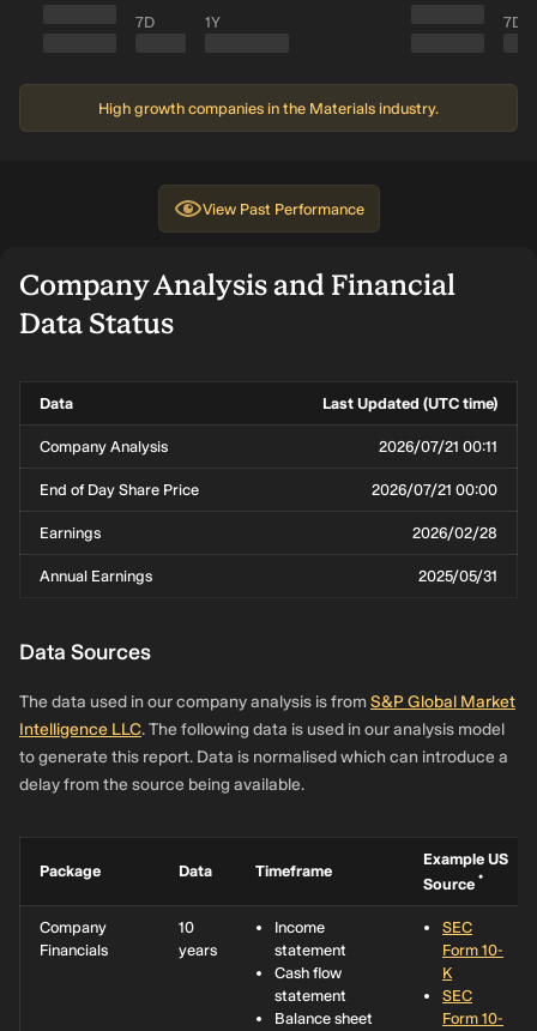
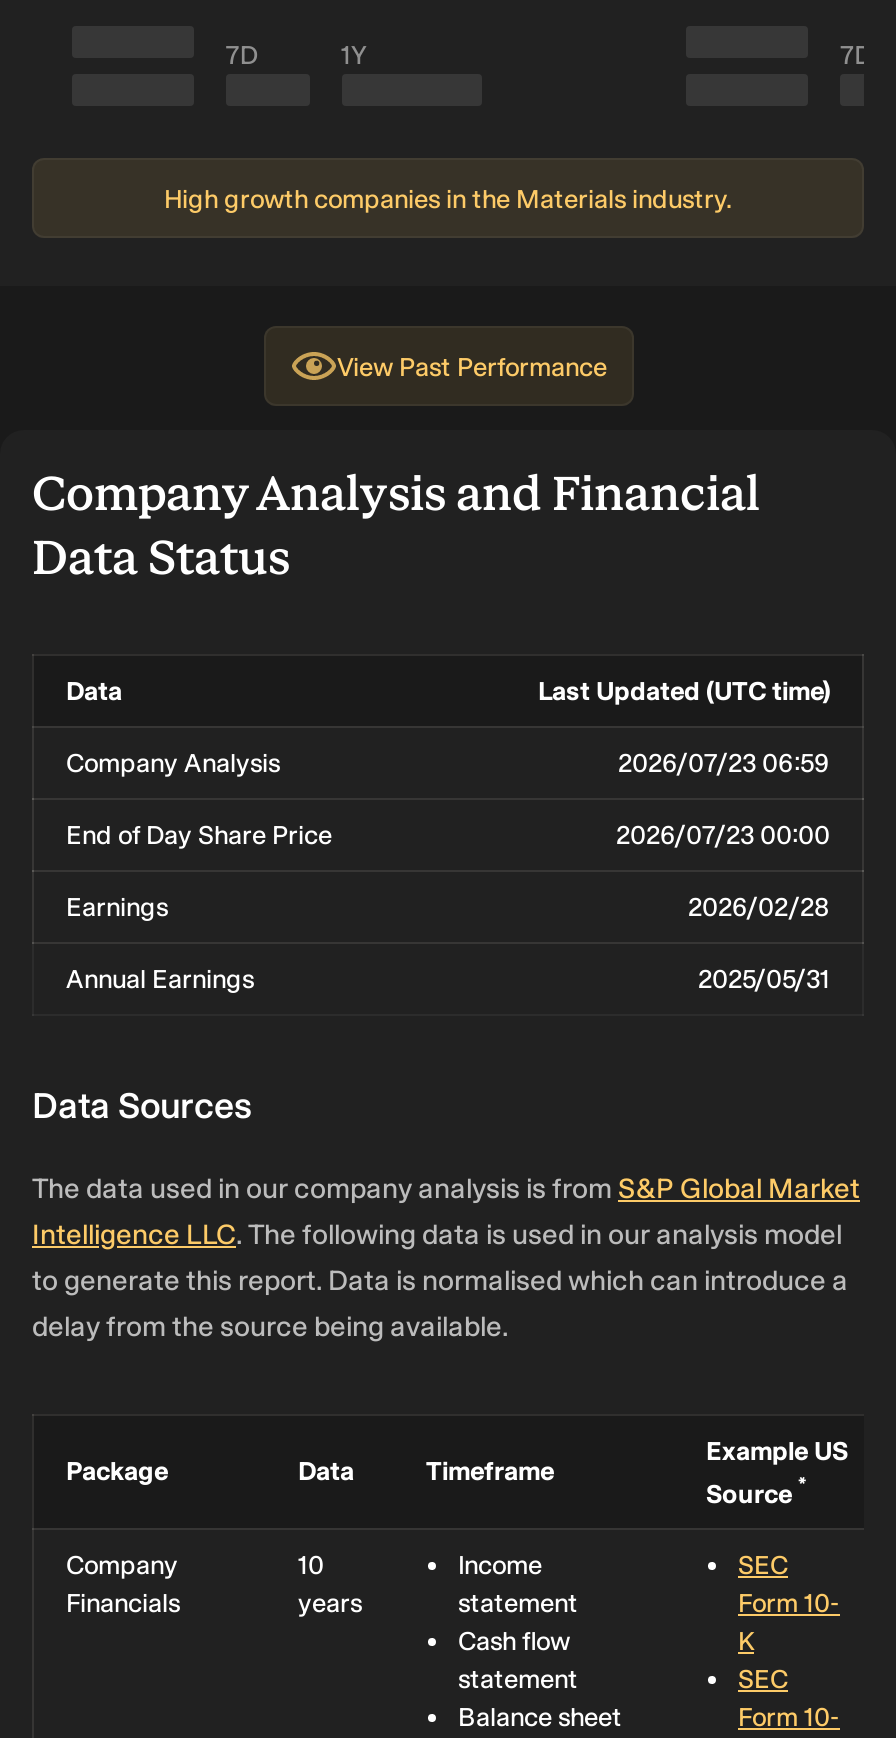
[379,438,497,456] 2026/07/21 00:11 -> [618,748,830,778] 2026/07/23 06:59
[372,481,497,499] 2026/07/21 00:00 -> [616,820,830,850] 2026/07/23 00:00

